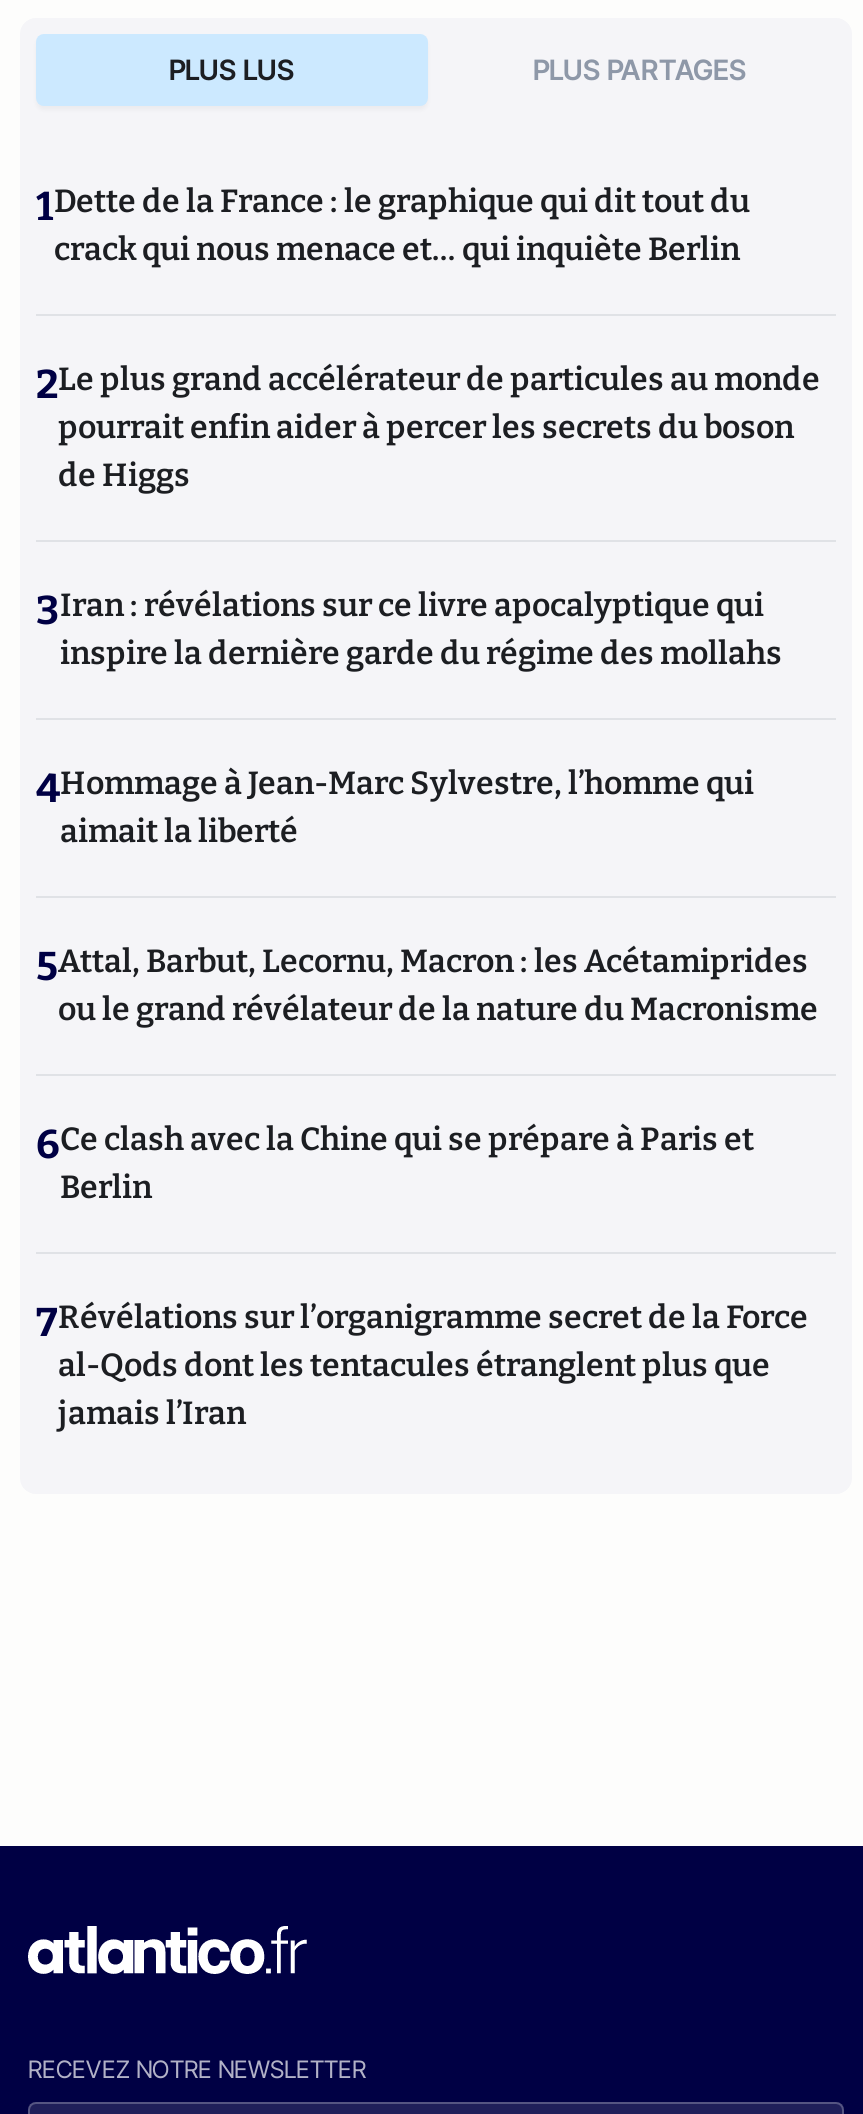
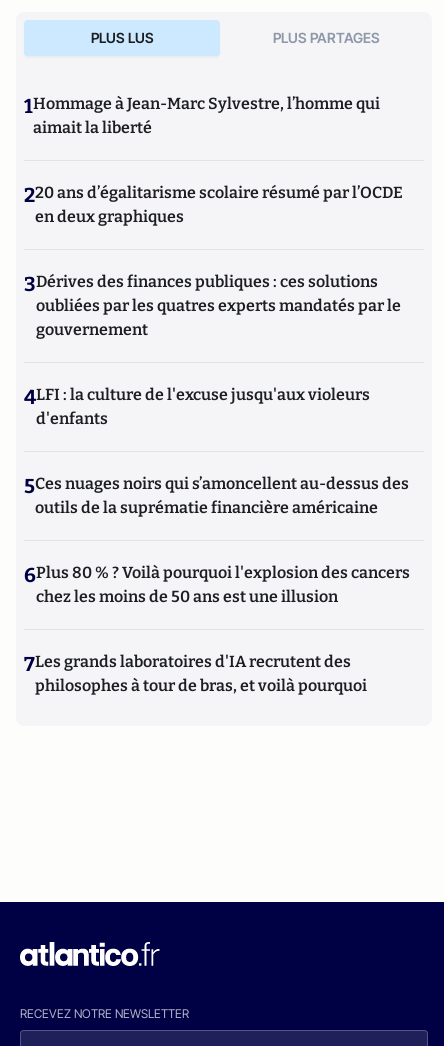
[36,182,820,812] 1Dette de la France : le graphique qui dit tout du | crack qui nous menace et… qui inquiète Berlin | 2Le plus grand accélérateur de particules au monde | pourrait enfin aider à percer les secrets du boson | de Higgs | 3Iran : révélations sur ce livre apocalyptique qui | inspire la dernière garde du régime des mollahs | 4Hommage à Jean-Marc Sylvestre, l’homme qui -> [24,94,380,118] 1Hommage à Jean-Marc Sylvestre, l’homme qui
moved [60,812,298,850] -> [33,118,152,137]: aimait la liberté
[36,942,818,1432] 5Attal, Barbut, Lecornu, Macron : les Acétamiprides | ou le grand révélateur de la nature du Macronisme | 6Ce clash avec la Chine qui se prépare à Paris et | Berlin | 7Révélations sur l’organigramme secret de la Force | al-Qods dont les tentacules étranglent plus que | jamais l’Iran -> [24,183,410,695] 220 ans d’égalitarisme scolaire résumé par l’OCDE | en deux graphiques | 3Dérives des finances publiques : ces solutions | oubliées par les quatres experts mandatés par le | gouvernement | 4LFI : la culture de l'excuse jusqu'aux violeurs | d'enfants | 5Ces nuages noirs qui s’amoncellent au-dessus des | outils de la suprématie financière américaine | 6Plus 80 % ? Voilà pourquoi l'explosion des cancers | chez les moins de 50 ans est une illusion | 7Les grands laboratoires d'IA recrutent des | philosophes à tour de bras, et voilà pourquoi

